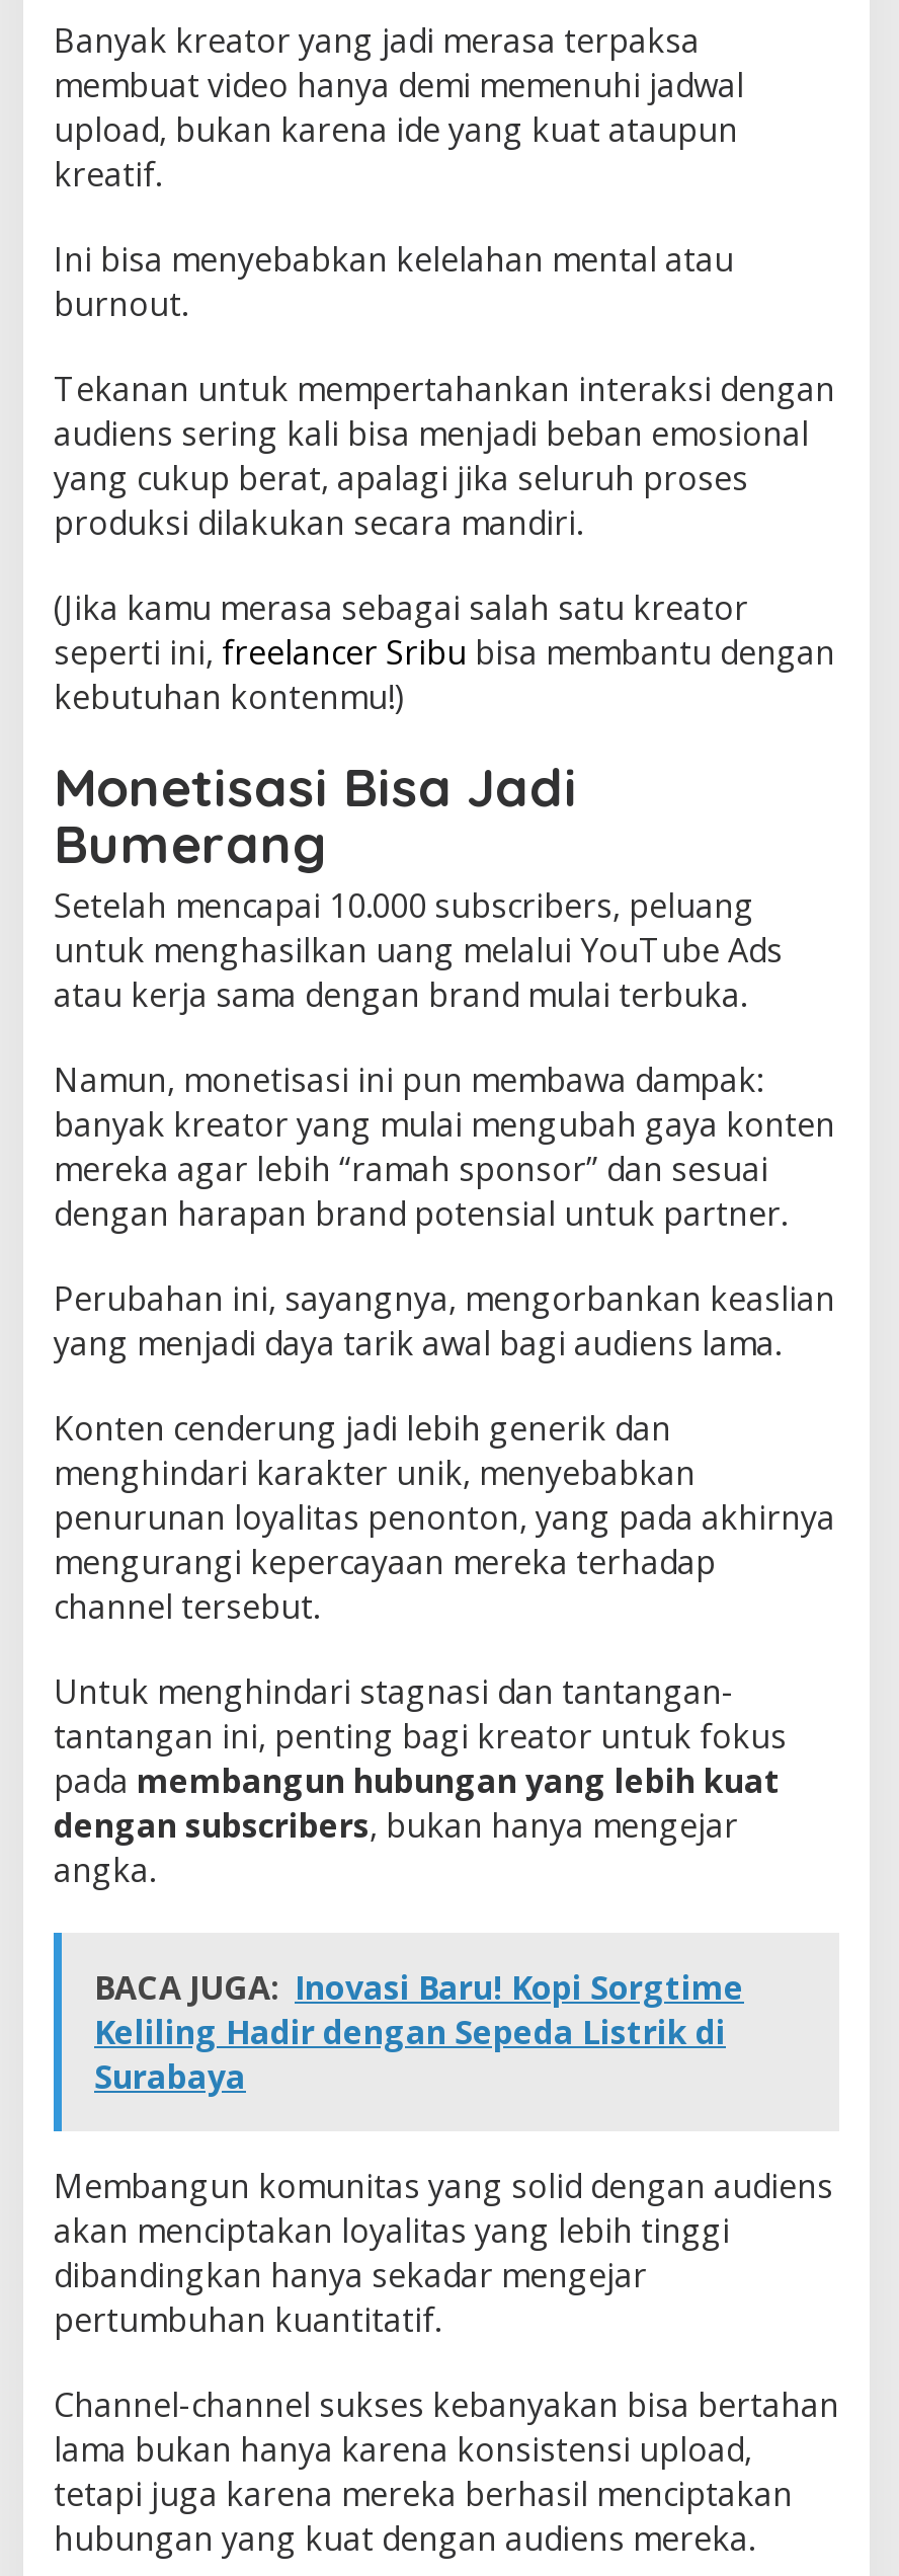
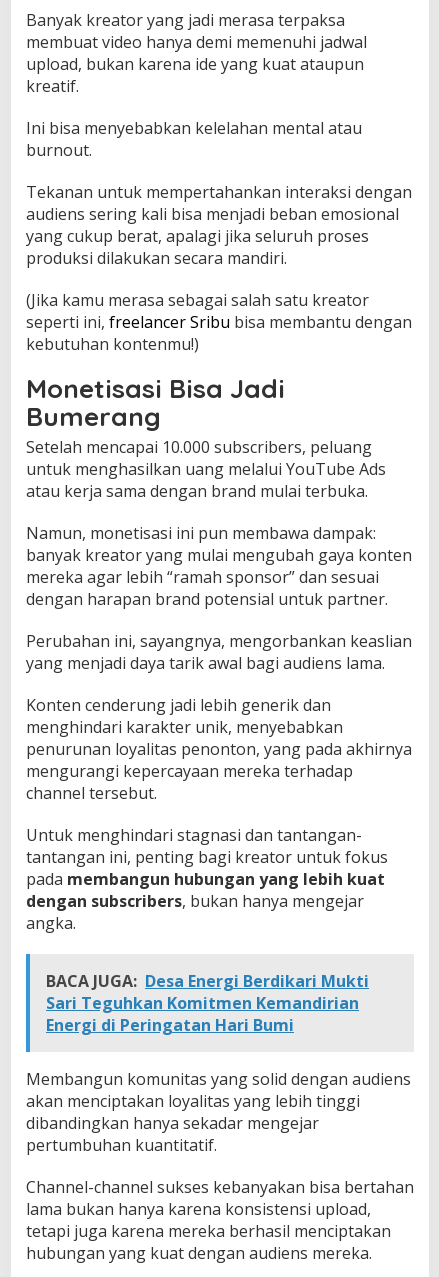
[94,1966,744,2099] BACA JUGA: Inovasi Baru! Kopi Sorgtime | Keliling Hadir dengan Sepeda Listrik di | Surabaya -> [46,970,369,1036] BACA JUGA: Desa Energi Berdikari Mukti | Sari Teguhkan Komitmen Kemandirian | Energi di Peringatan Hari Bumi

